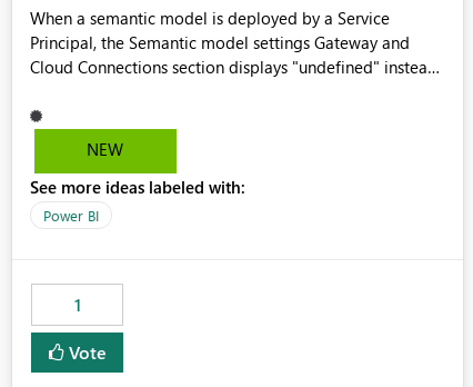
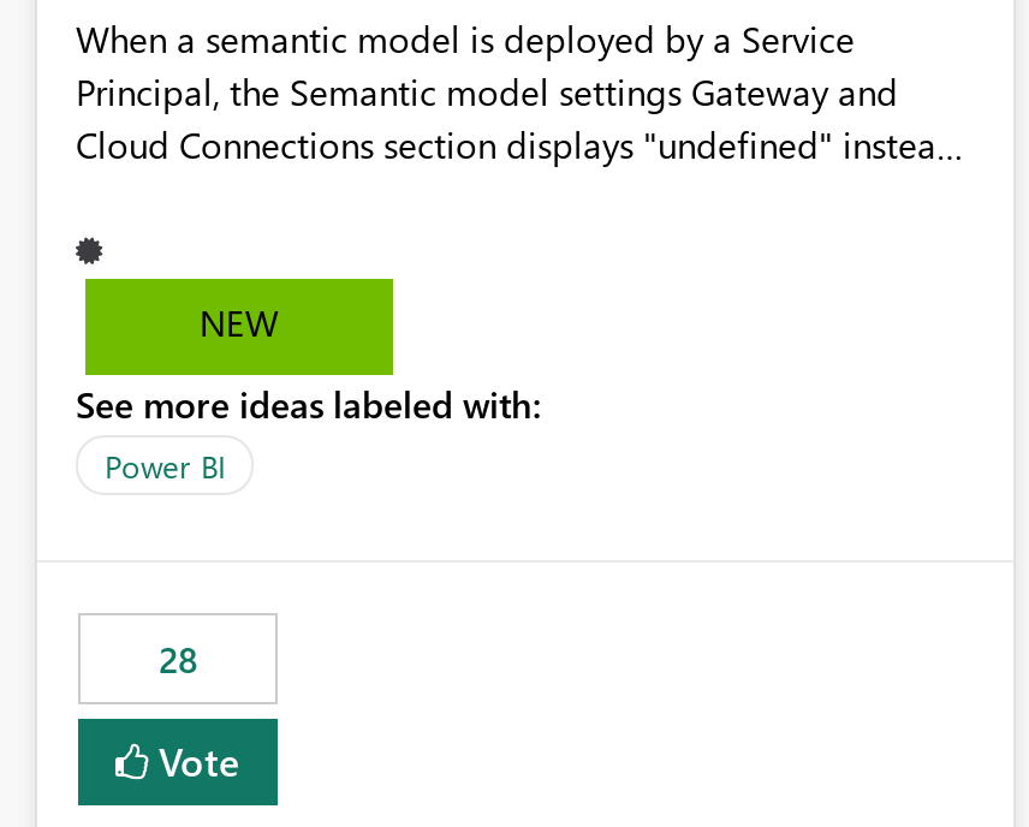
[74,294,80,316] 1 -> [159,636,197,684] 28

